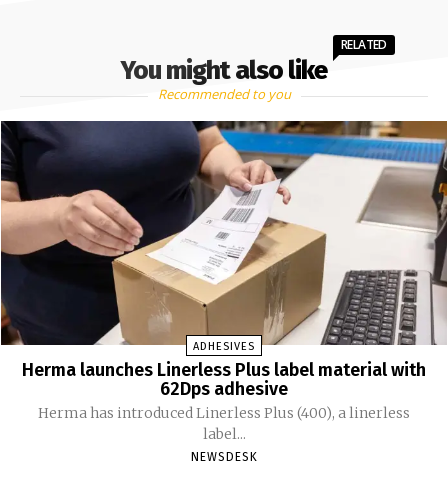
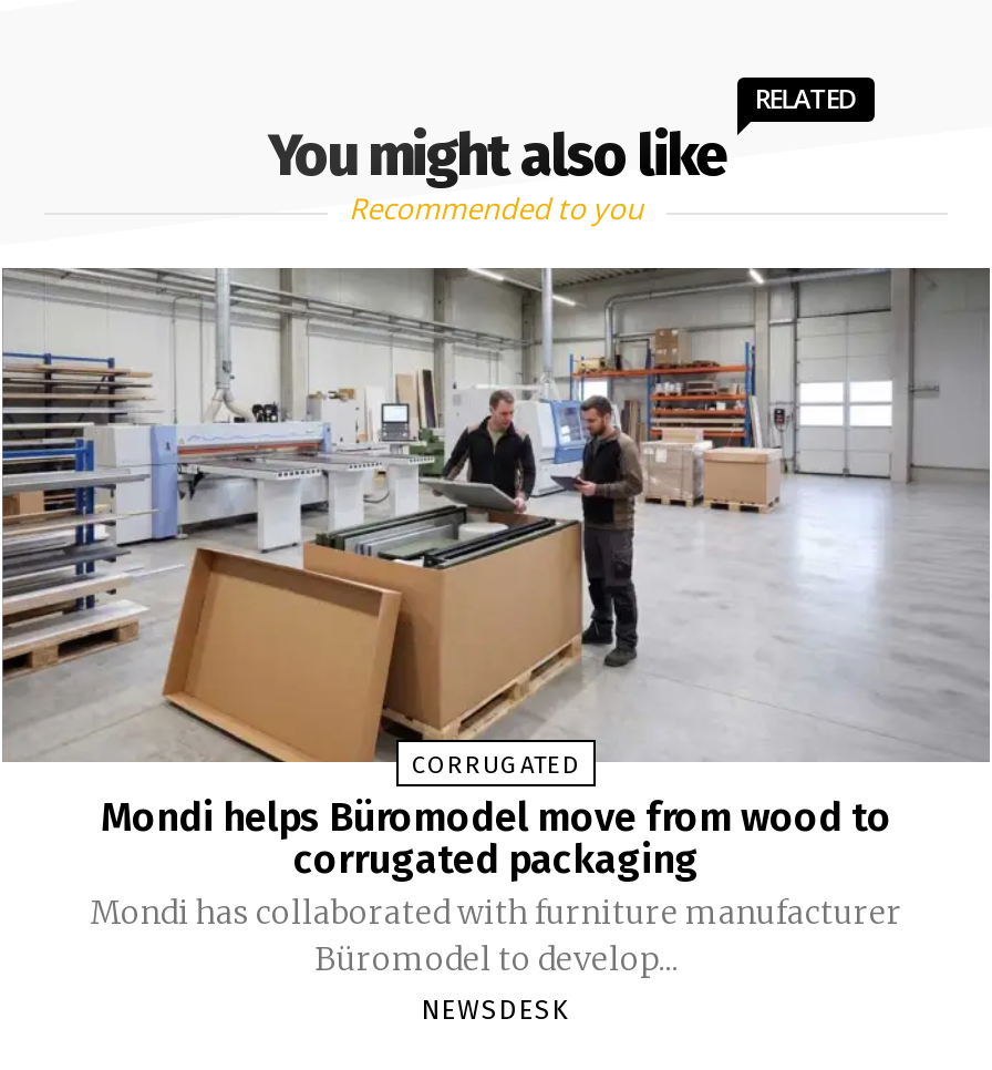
[3,120,445,443] [image] | ADHESIVES | Herma launches Linerless Plus label material with | 62Dps adhesive | Herma has introduced Linerless Plus (400), a linerless | label... -> [7,266,985,981] [image] | CORRUGATED | Mondi helps Büromodel move from wood to | corrugated packaging | Mondi has collaborated with furniture manufacturer | Büromodel to develop...

